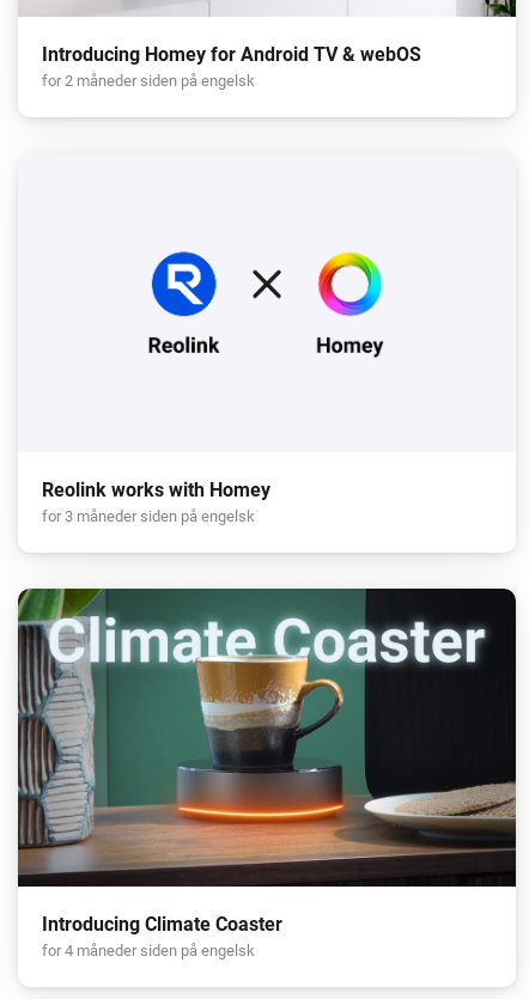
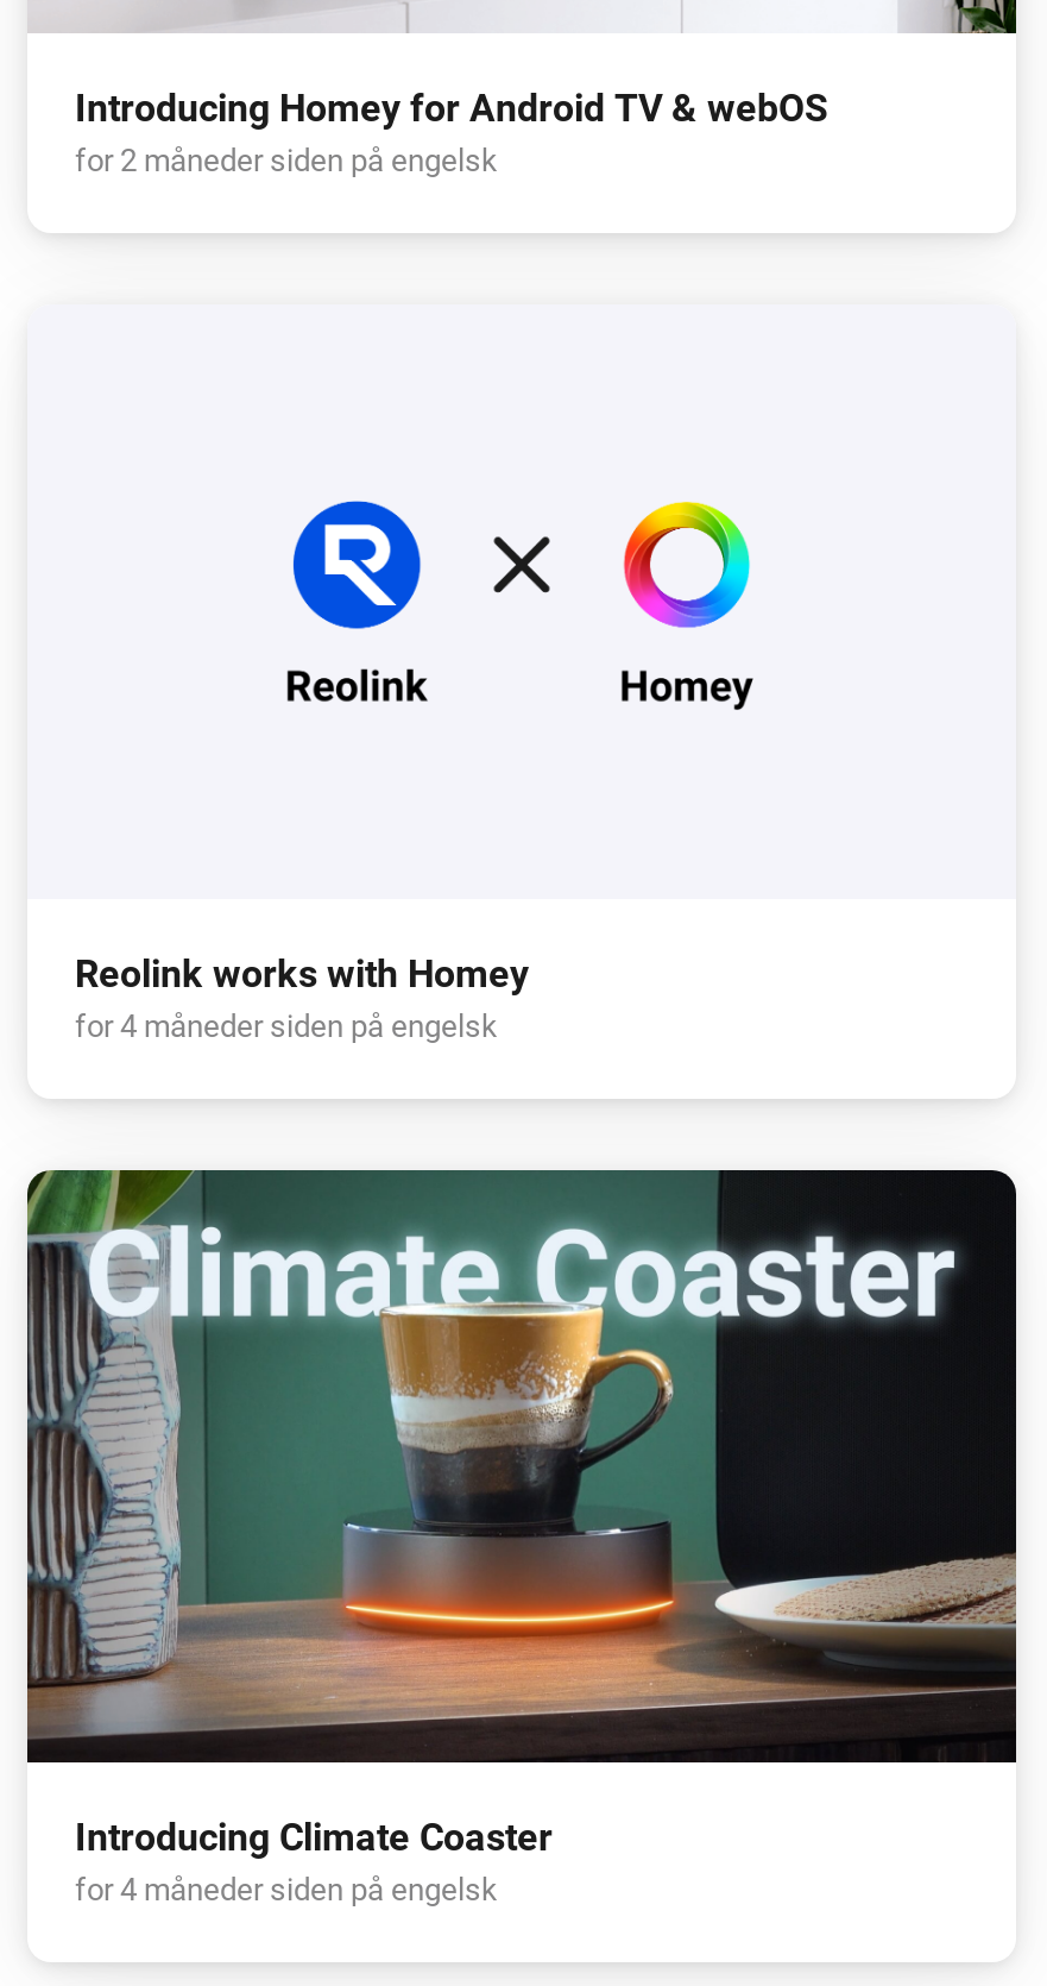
[42,507,255,525] for 3 måneder siden på engelsk -> [75,1008,498,1043] for 4 måneder siden på engelsk

